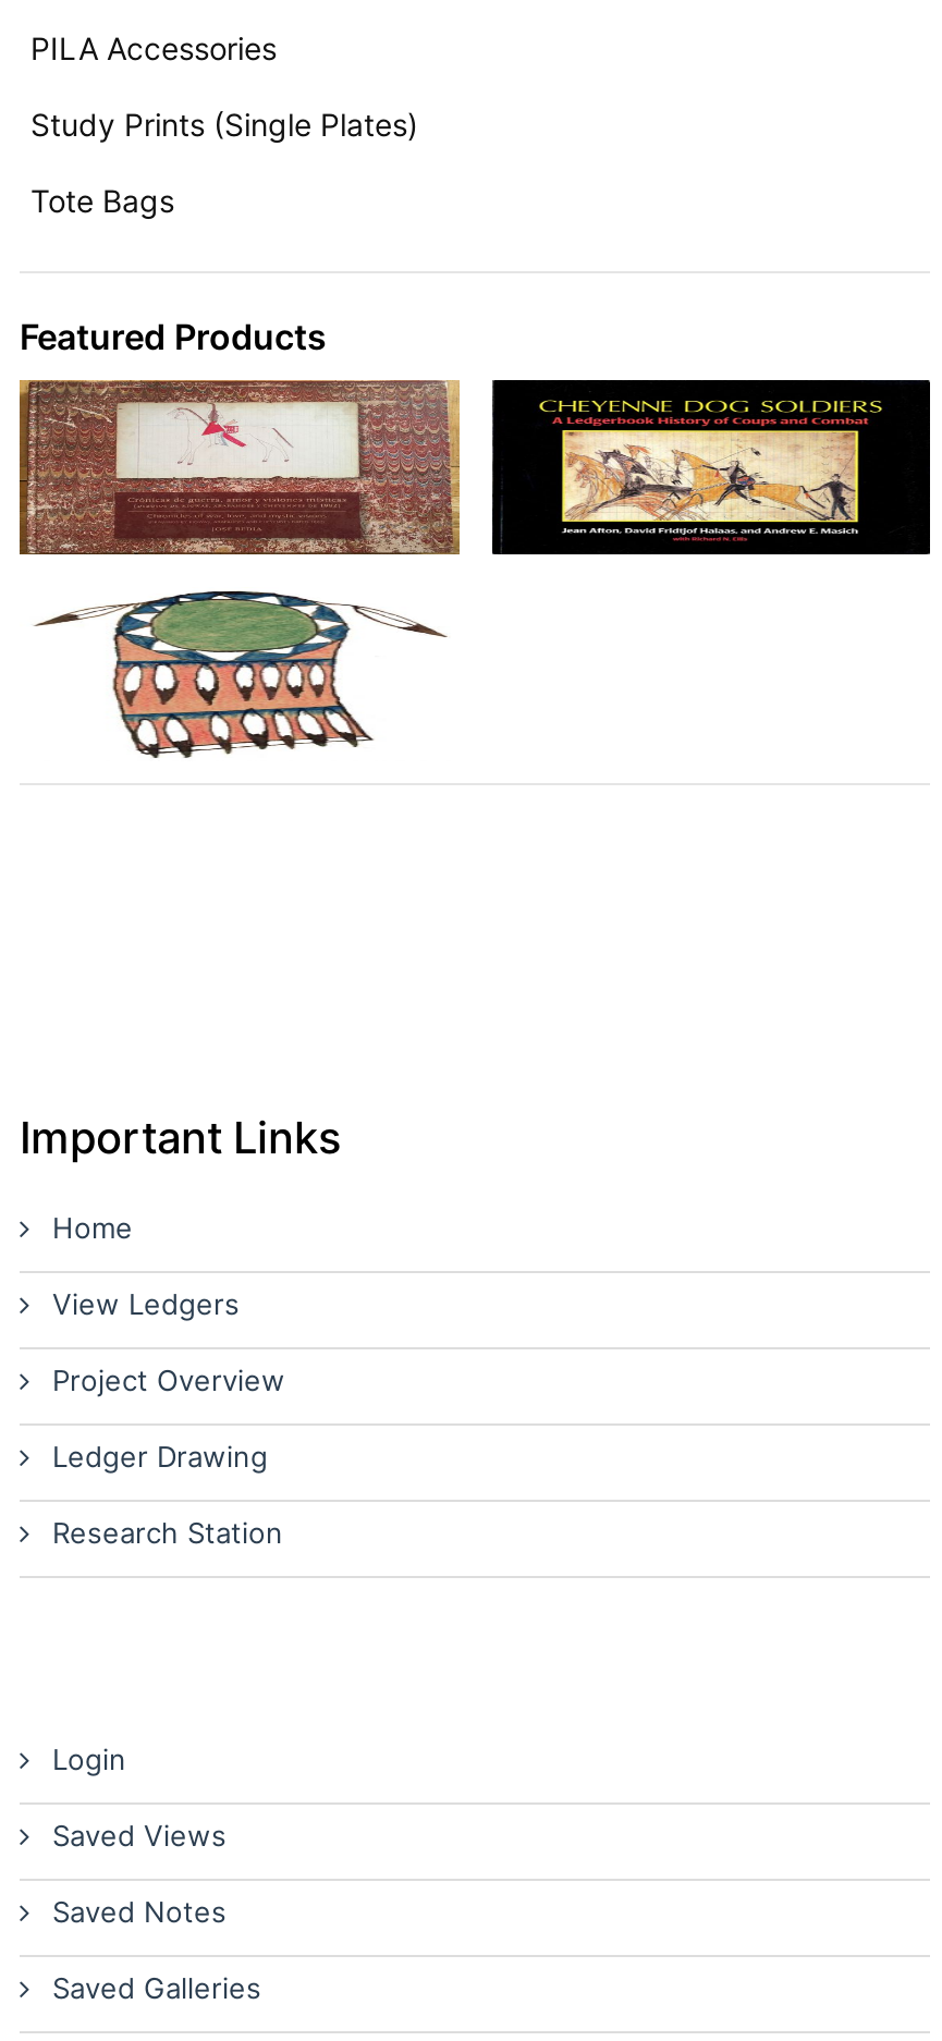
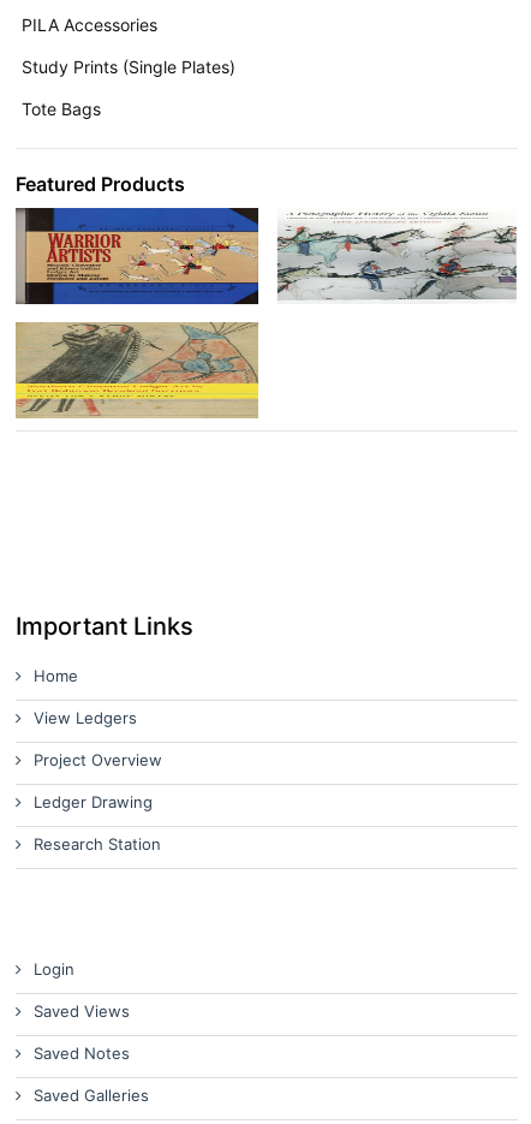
[20,378,462,557] [image] -> [14,207,259,305] [image]
[490,378,932,557] [image] -> [276,208,518,304] [image]
[20,587,460,761] [image] -> [14,321,259,420] [image]

